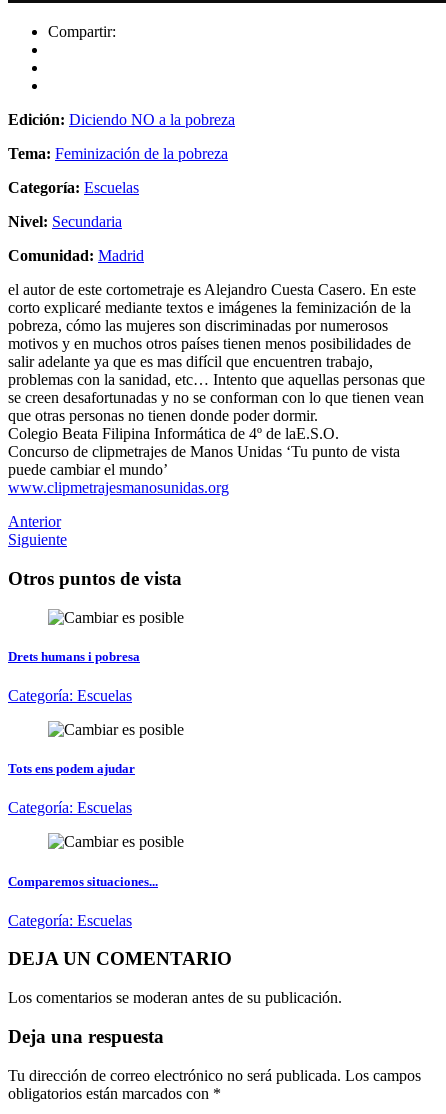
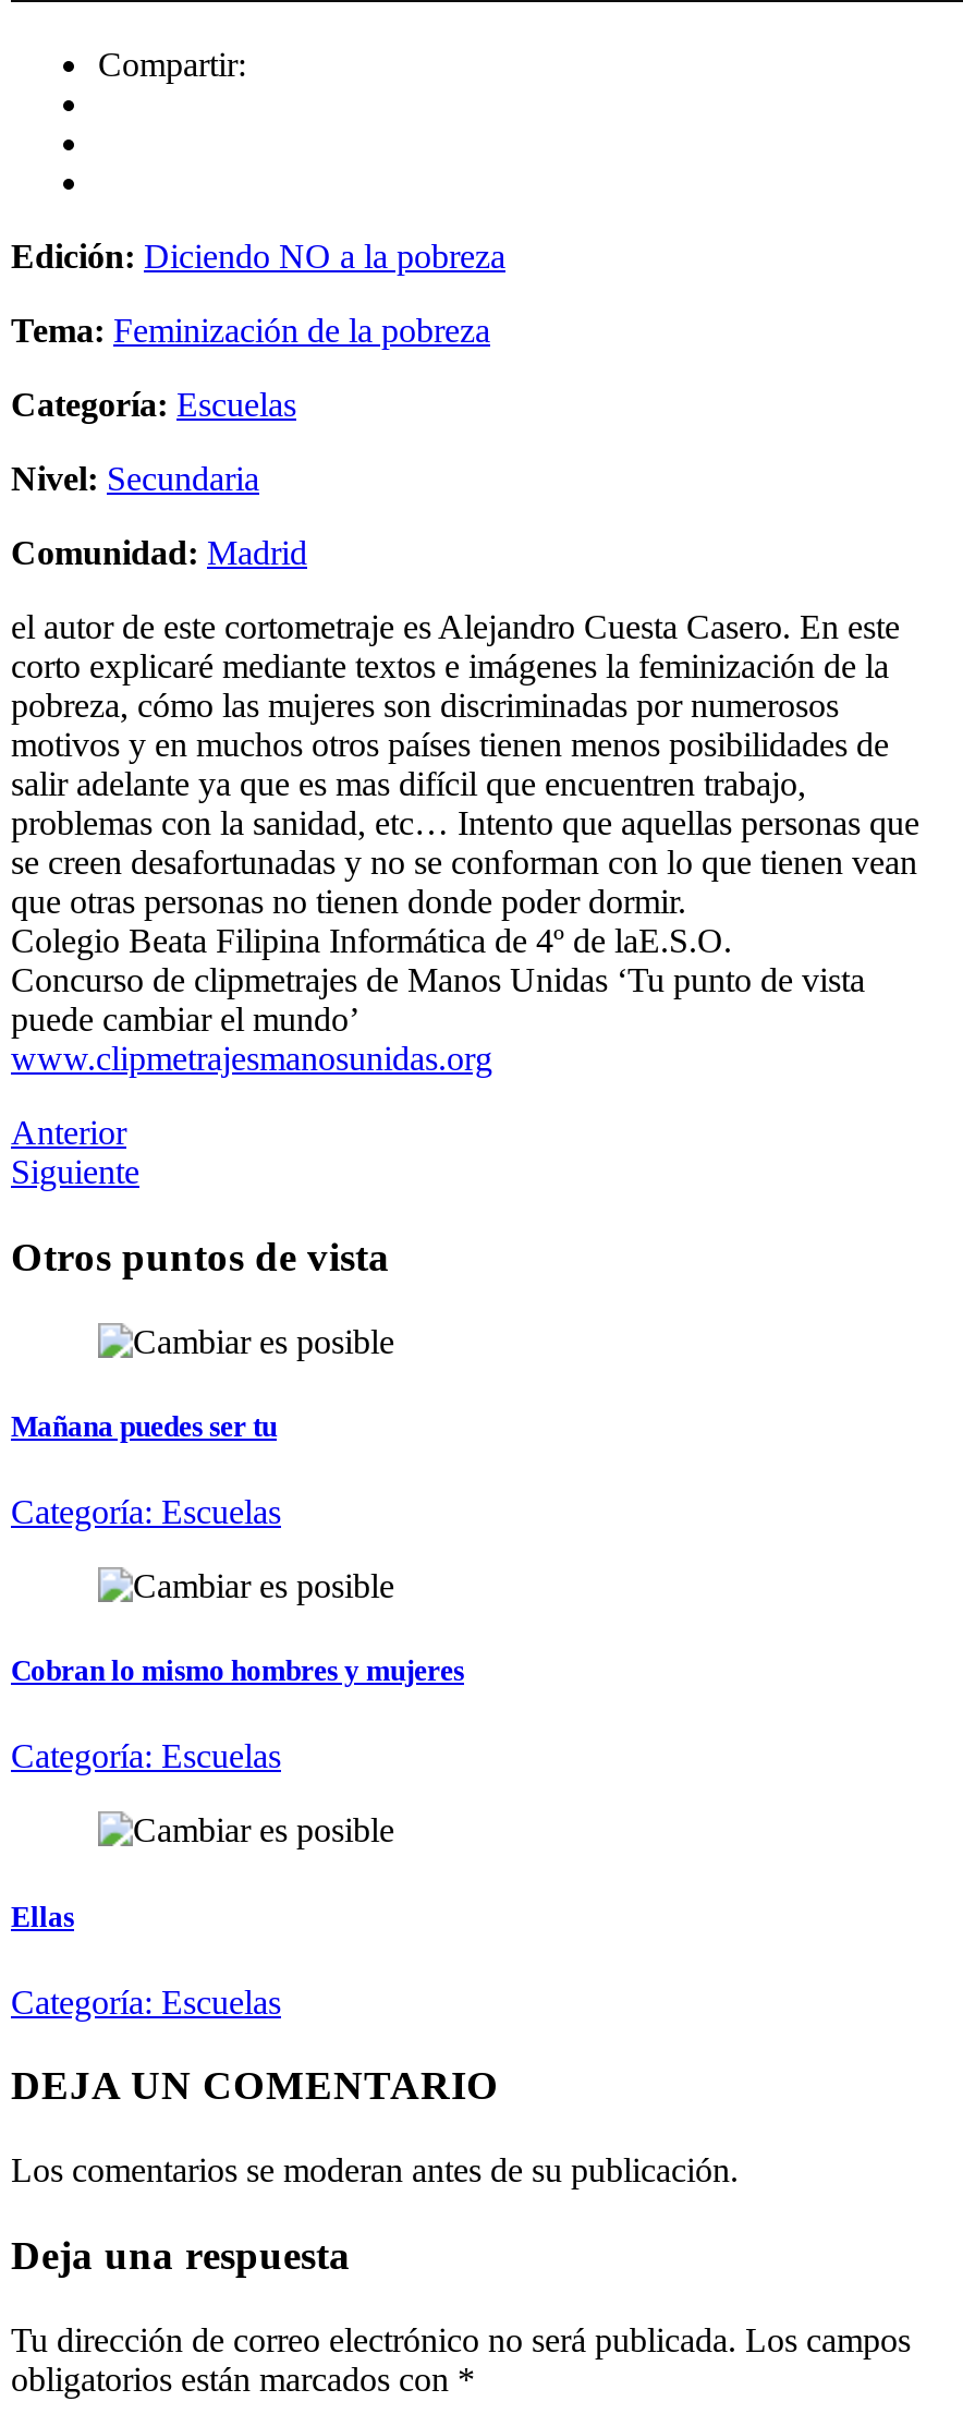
[8,649,140,664] Drets humans i pobresa -> [11,1410,277,1443] Mañana puedes ser tu
[8,761,135,776] Tots ens podem ajudar -> [11,1655,464,1688] Cobran lo mismo hombres y mujeres
[8,873,158,888] Comparemos situaciones... -> [11,1900,74,1932] Ellas

